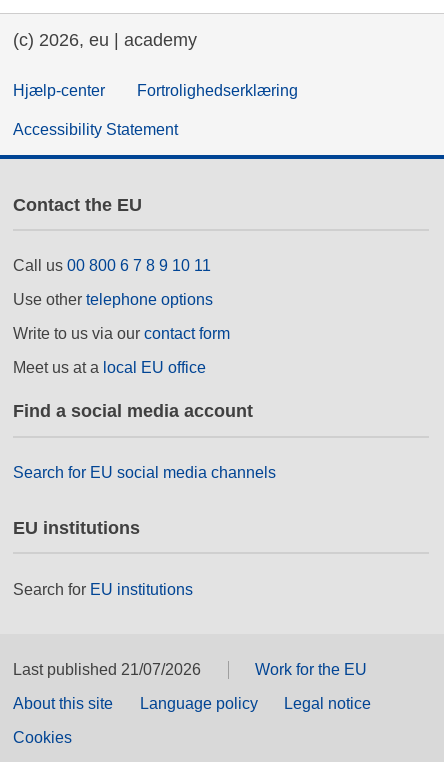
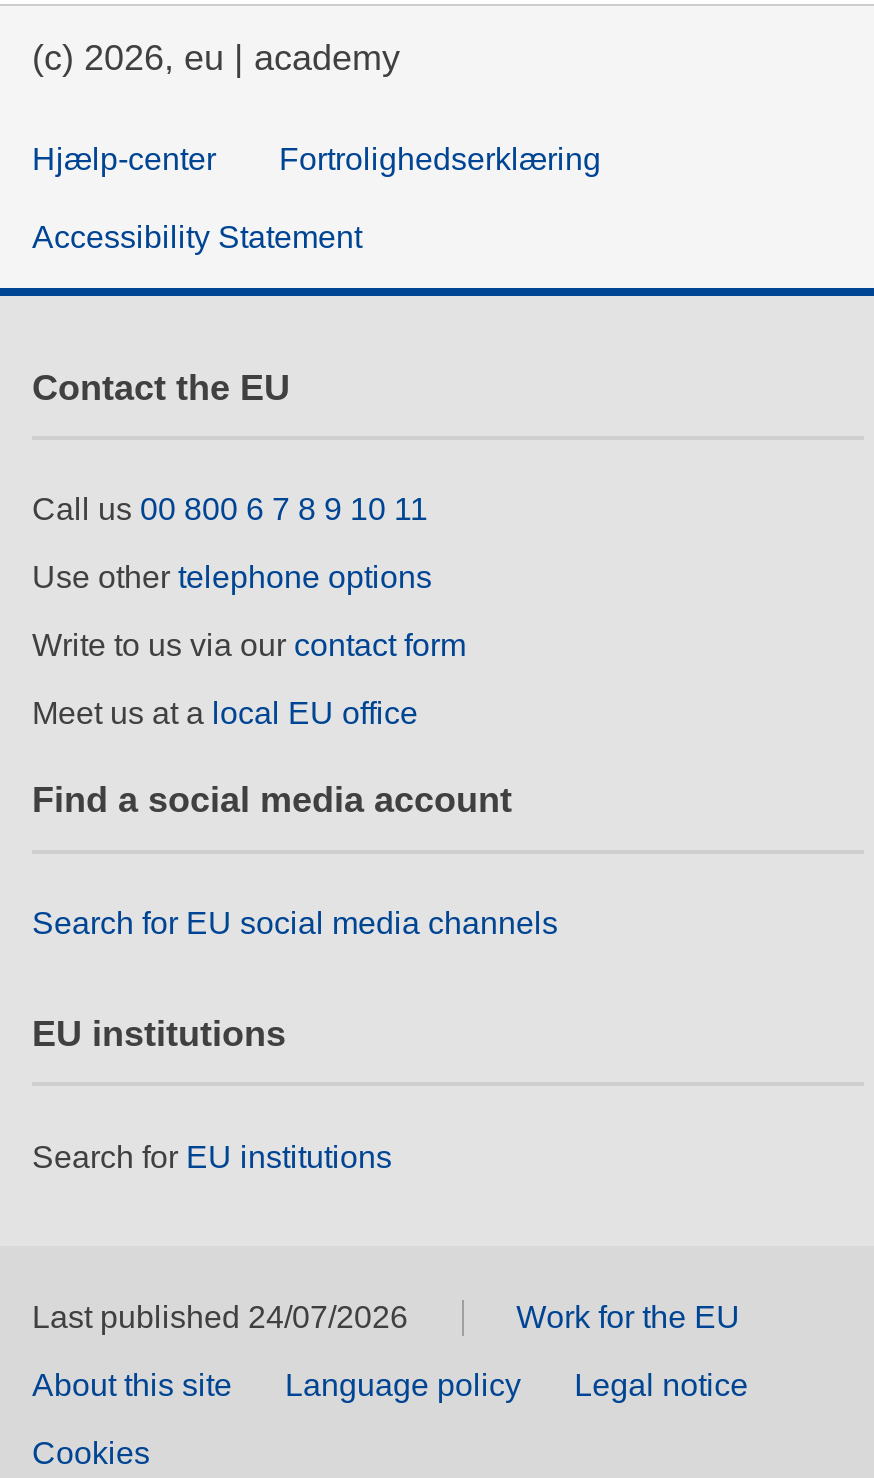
[13,661,201,678] Last published 21/07/2026 -> [32,1299,408,1333] Last published 24/07/2026

